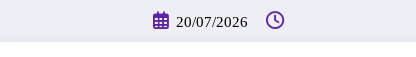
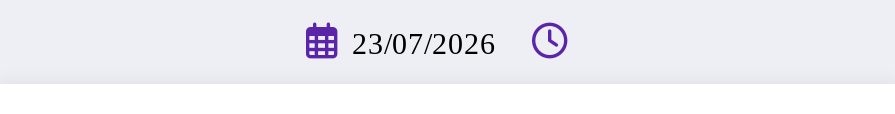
[176,14,248,30] 20/07/2026 -> [352,28,496,60] 23/07/2026

